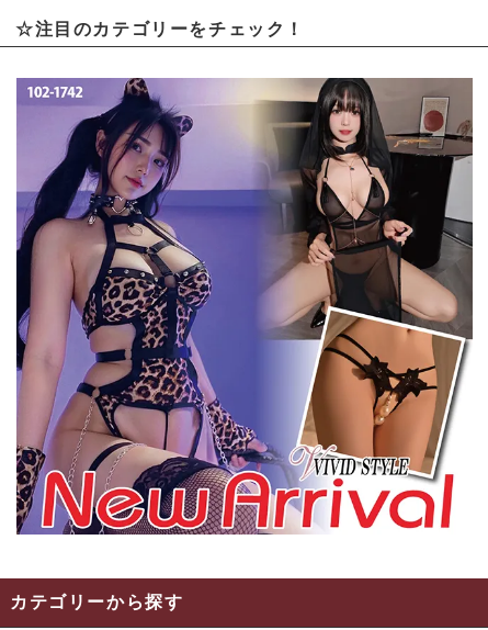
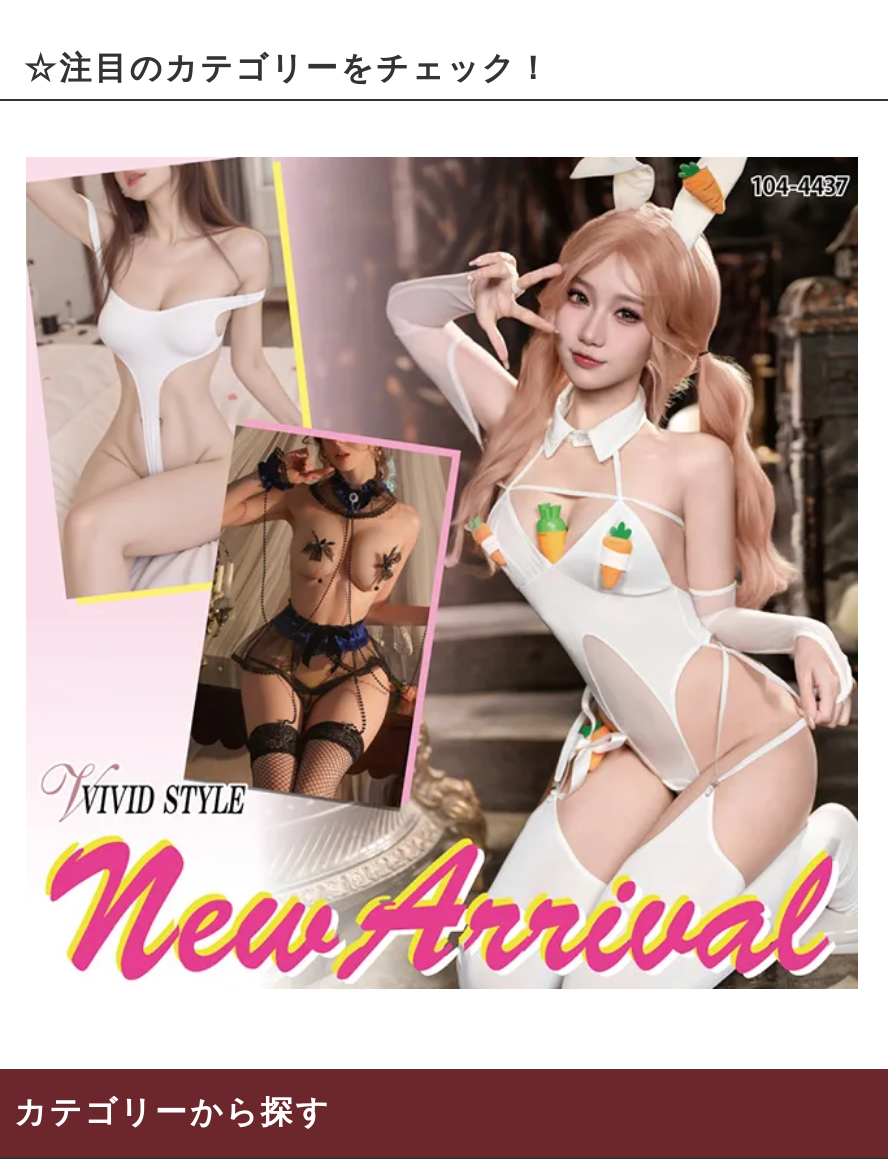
[15,77,474,536] [image] -> [26,155,860,991] [image]

